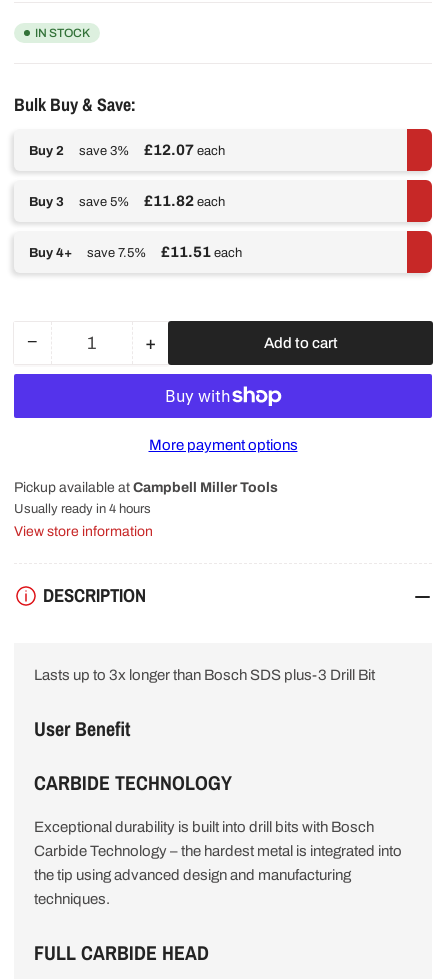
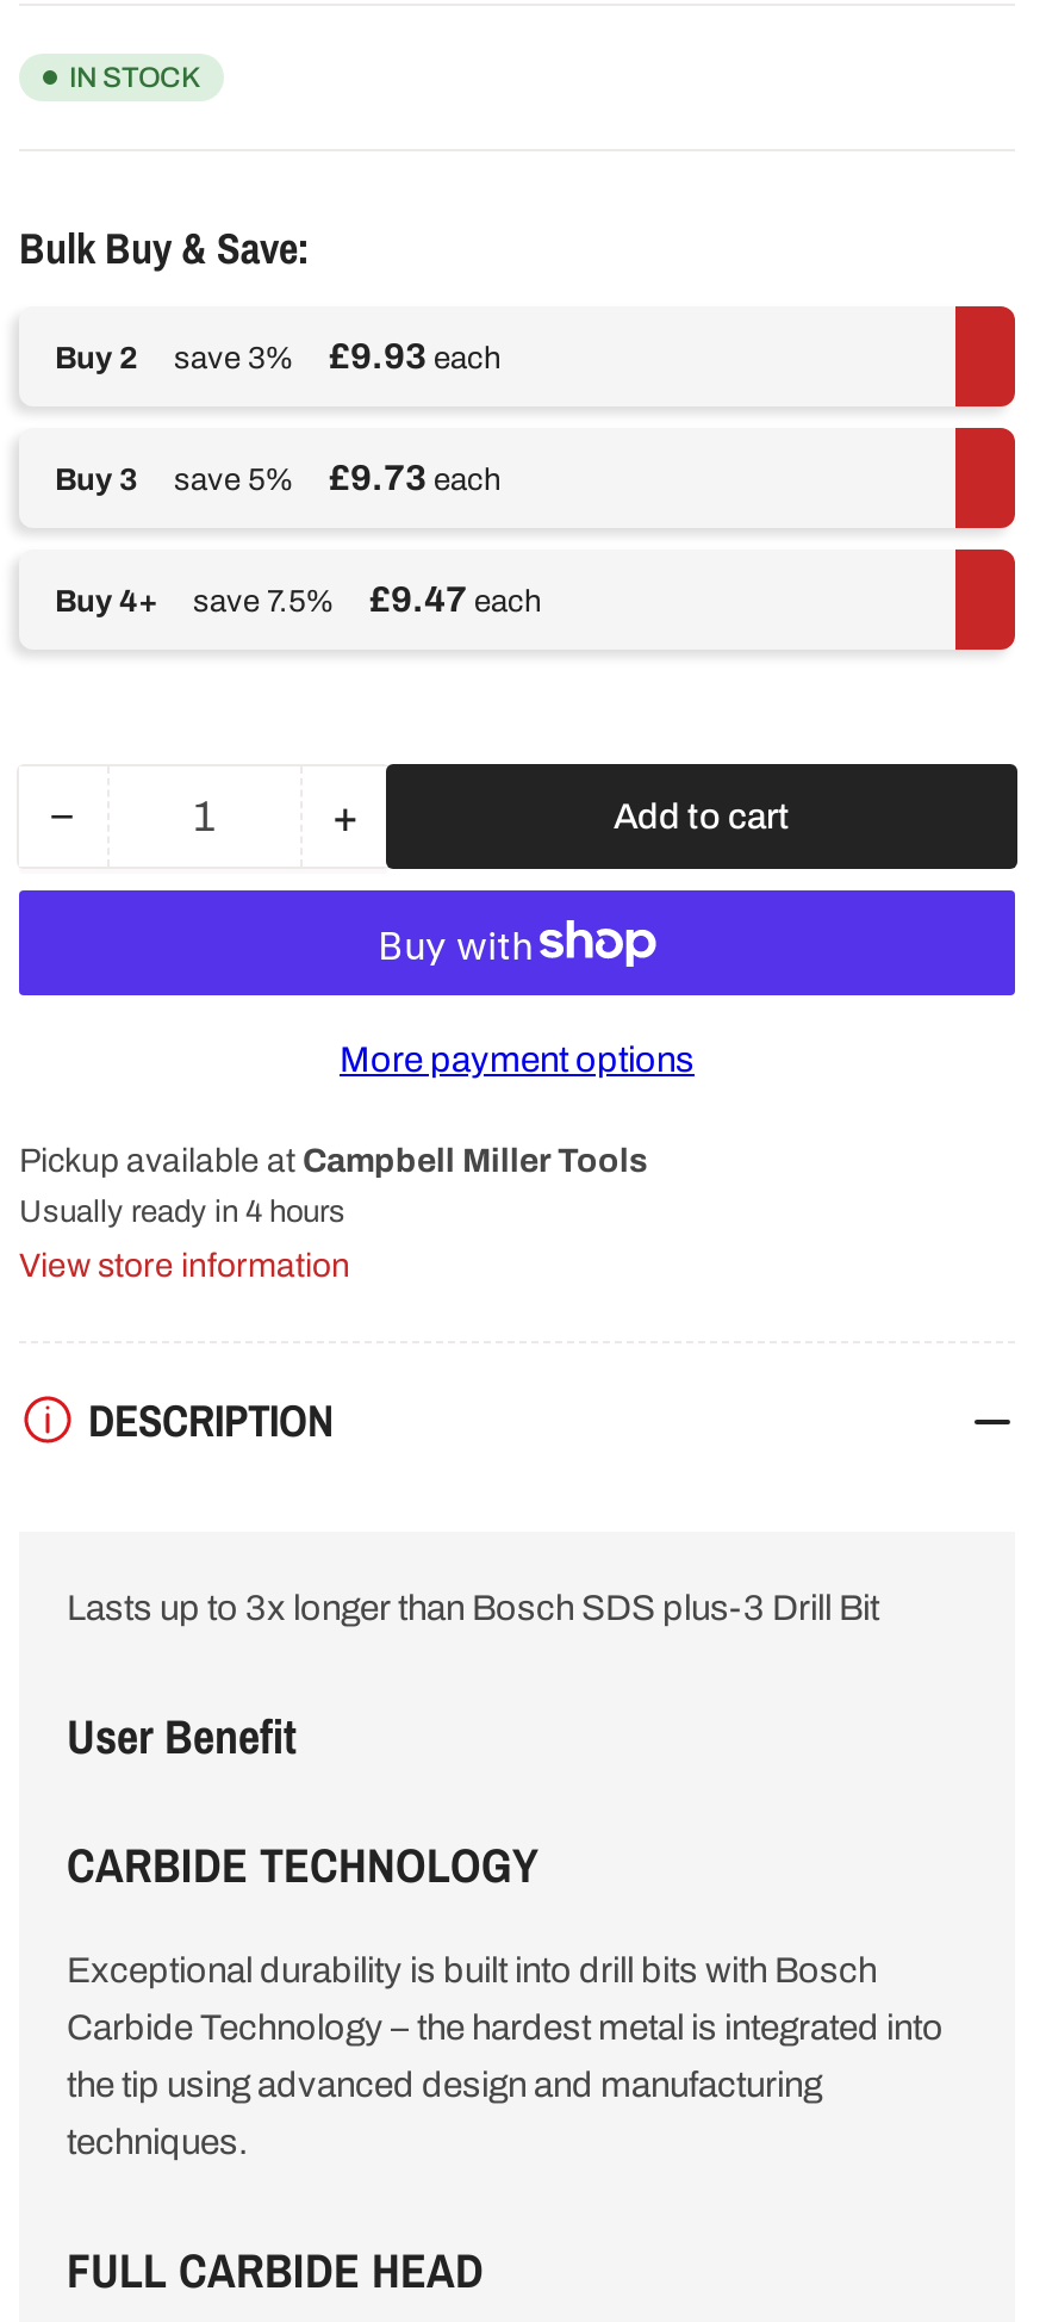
[29,142,225,158] Buy 2 save 3% £12.07 each -> [55,338,500,376] Buy 2 save 3% £9.93 each
[29,193,225,209] Buy 3 save 5% £11.82 each -> [55,459,500,498] Buy 3 save 5% £9.73 each
[29,244,242,260] Buy 4+ save 7.5% £11.51 each -> [55,581,541,619] Buy 4+ save 7.5% £9.47 each

